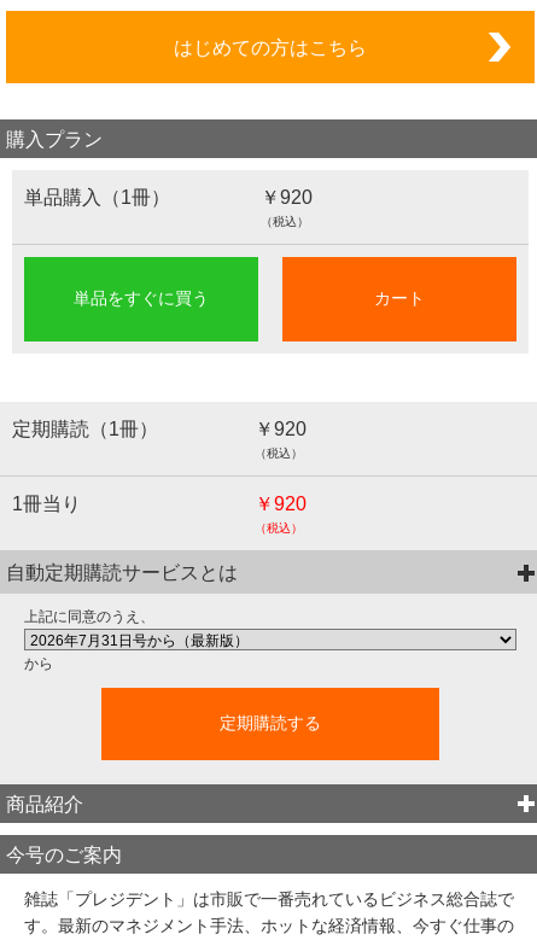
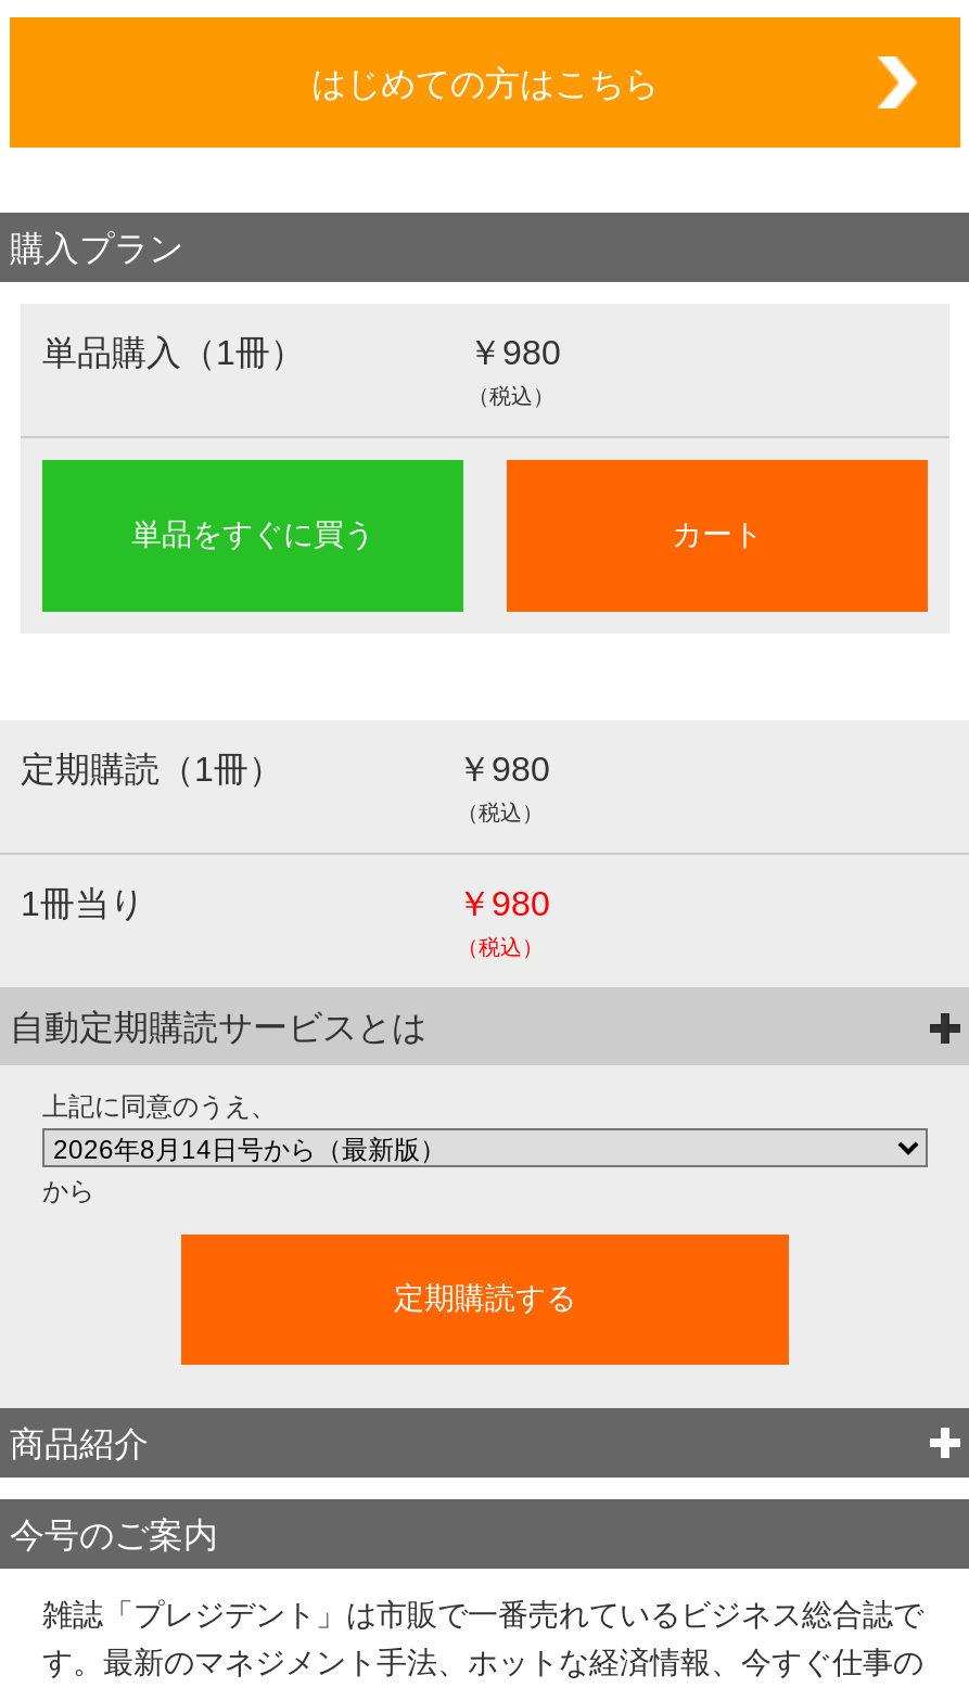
[261,186,313,208] ￥920 -> [468,333,561,372] ￥980
[255,418,307,440] ￥920 -> [457,749,550,788] ￥980
[255,493,307,514] ￥920 -> [457,884,550,923] ￥980

